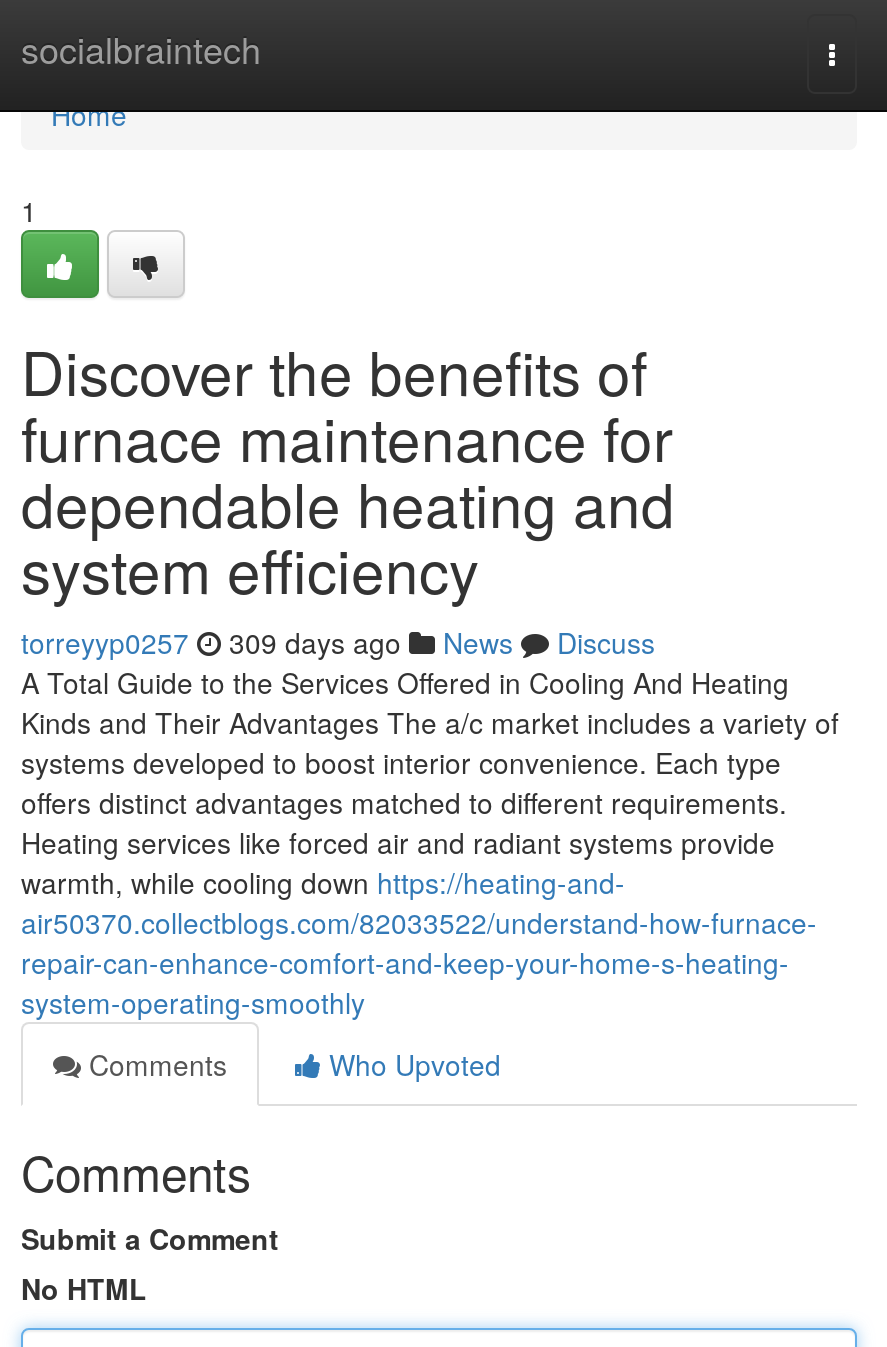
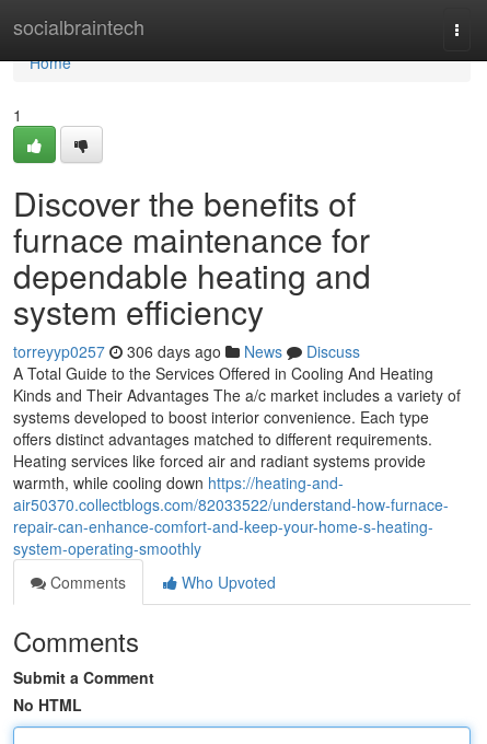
[21,622,655,662] torreyyp0257 309 days ago News Discuss -> [13,340,360,362] torreyyp0257 306 days ago News Discuss

